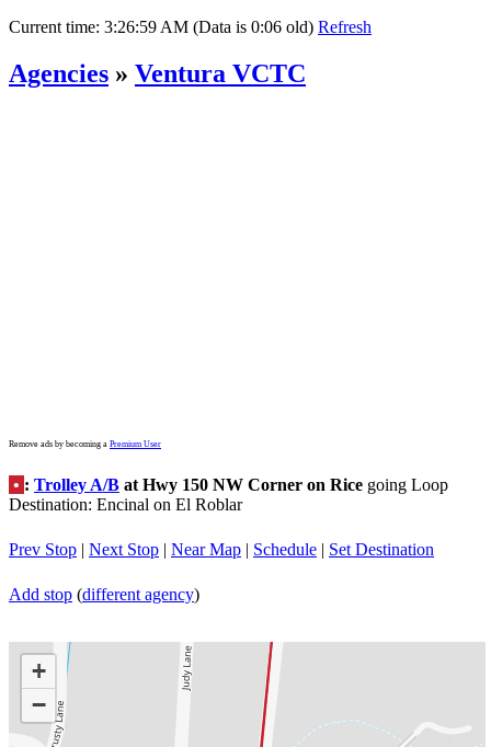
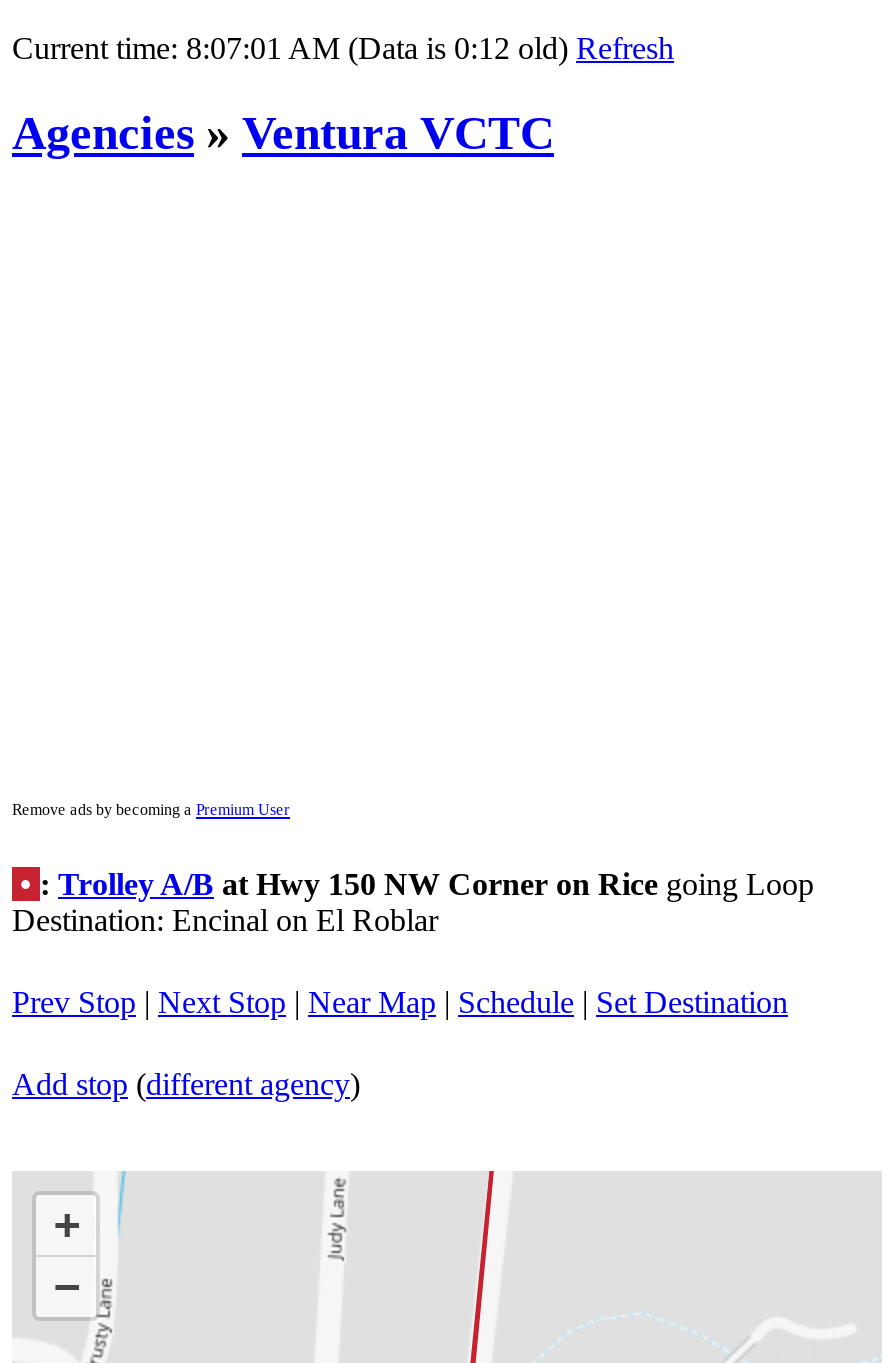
[9,18,372,36] Current time: 3:26:59 AM (Data is 0:06 old) Refresh -> [12,31,674,65] Current time: 8:07:01 AM (Data is 0:12 old) Refresh

